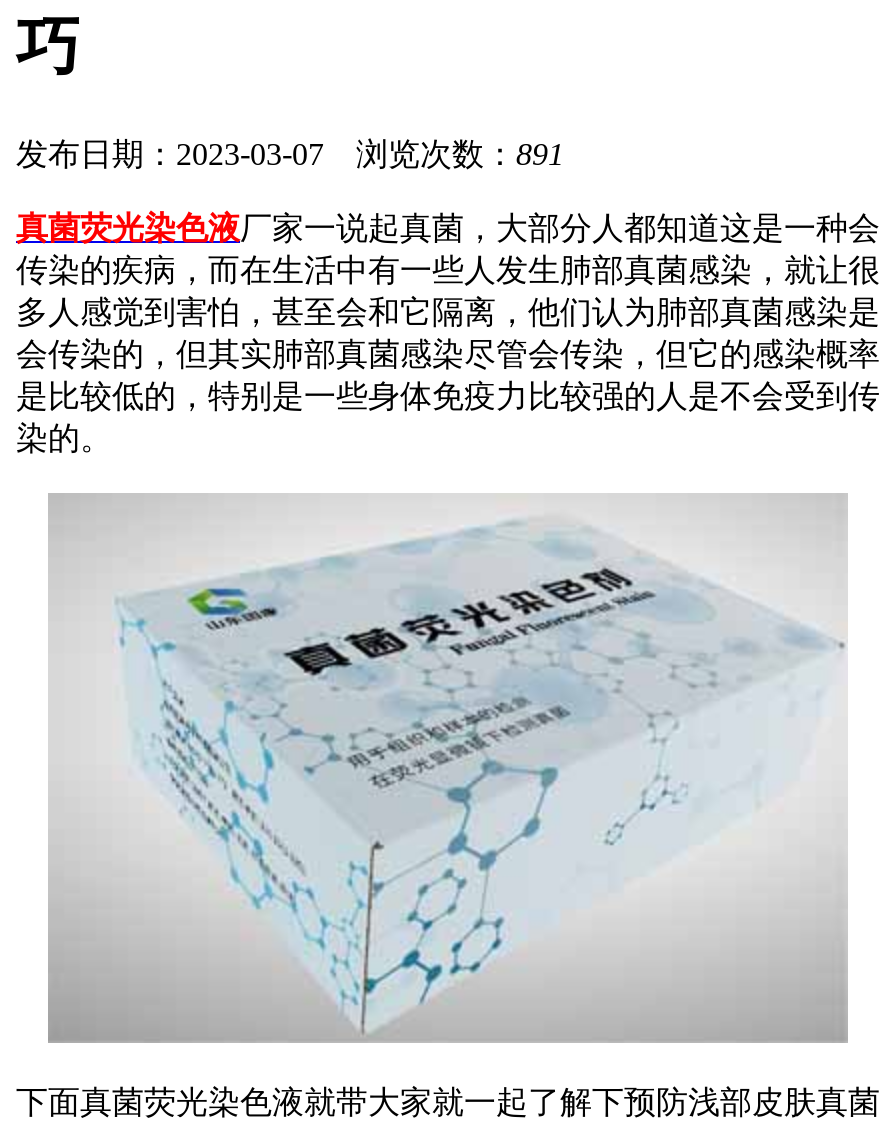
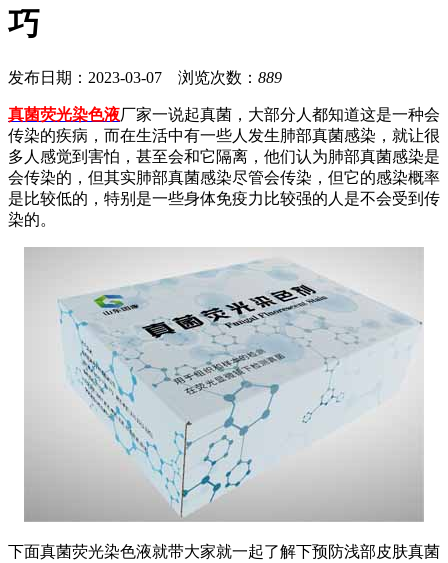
[16,138,564,172] 发布日期：2023-03-07 浏览次数：891 -> [8,69,282,86] 发布日期：2023-03-07 浏览次数：889

